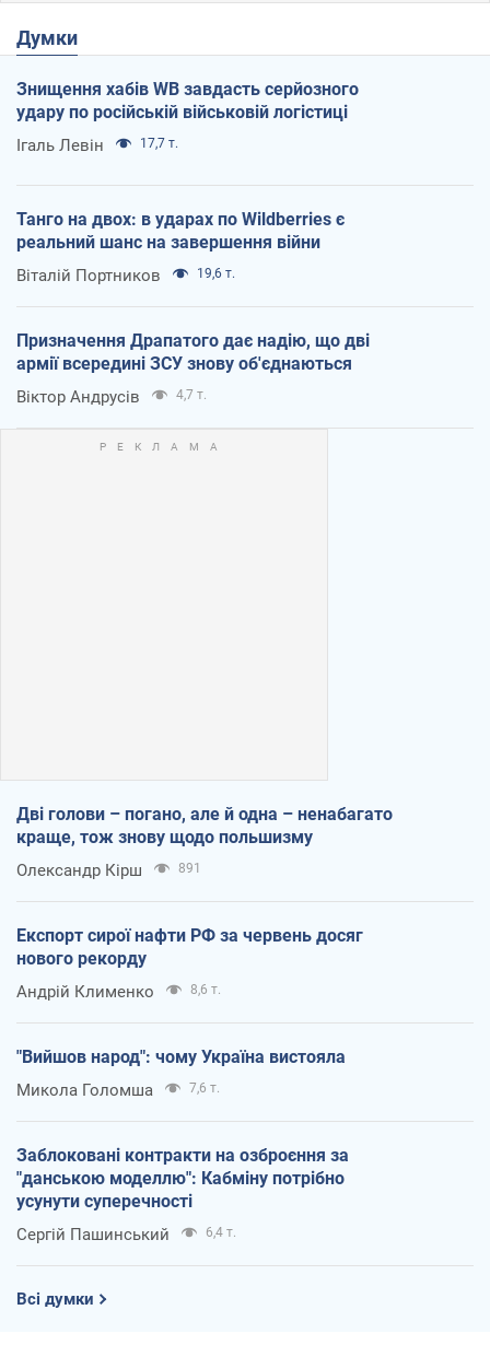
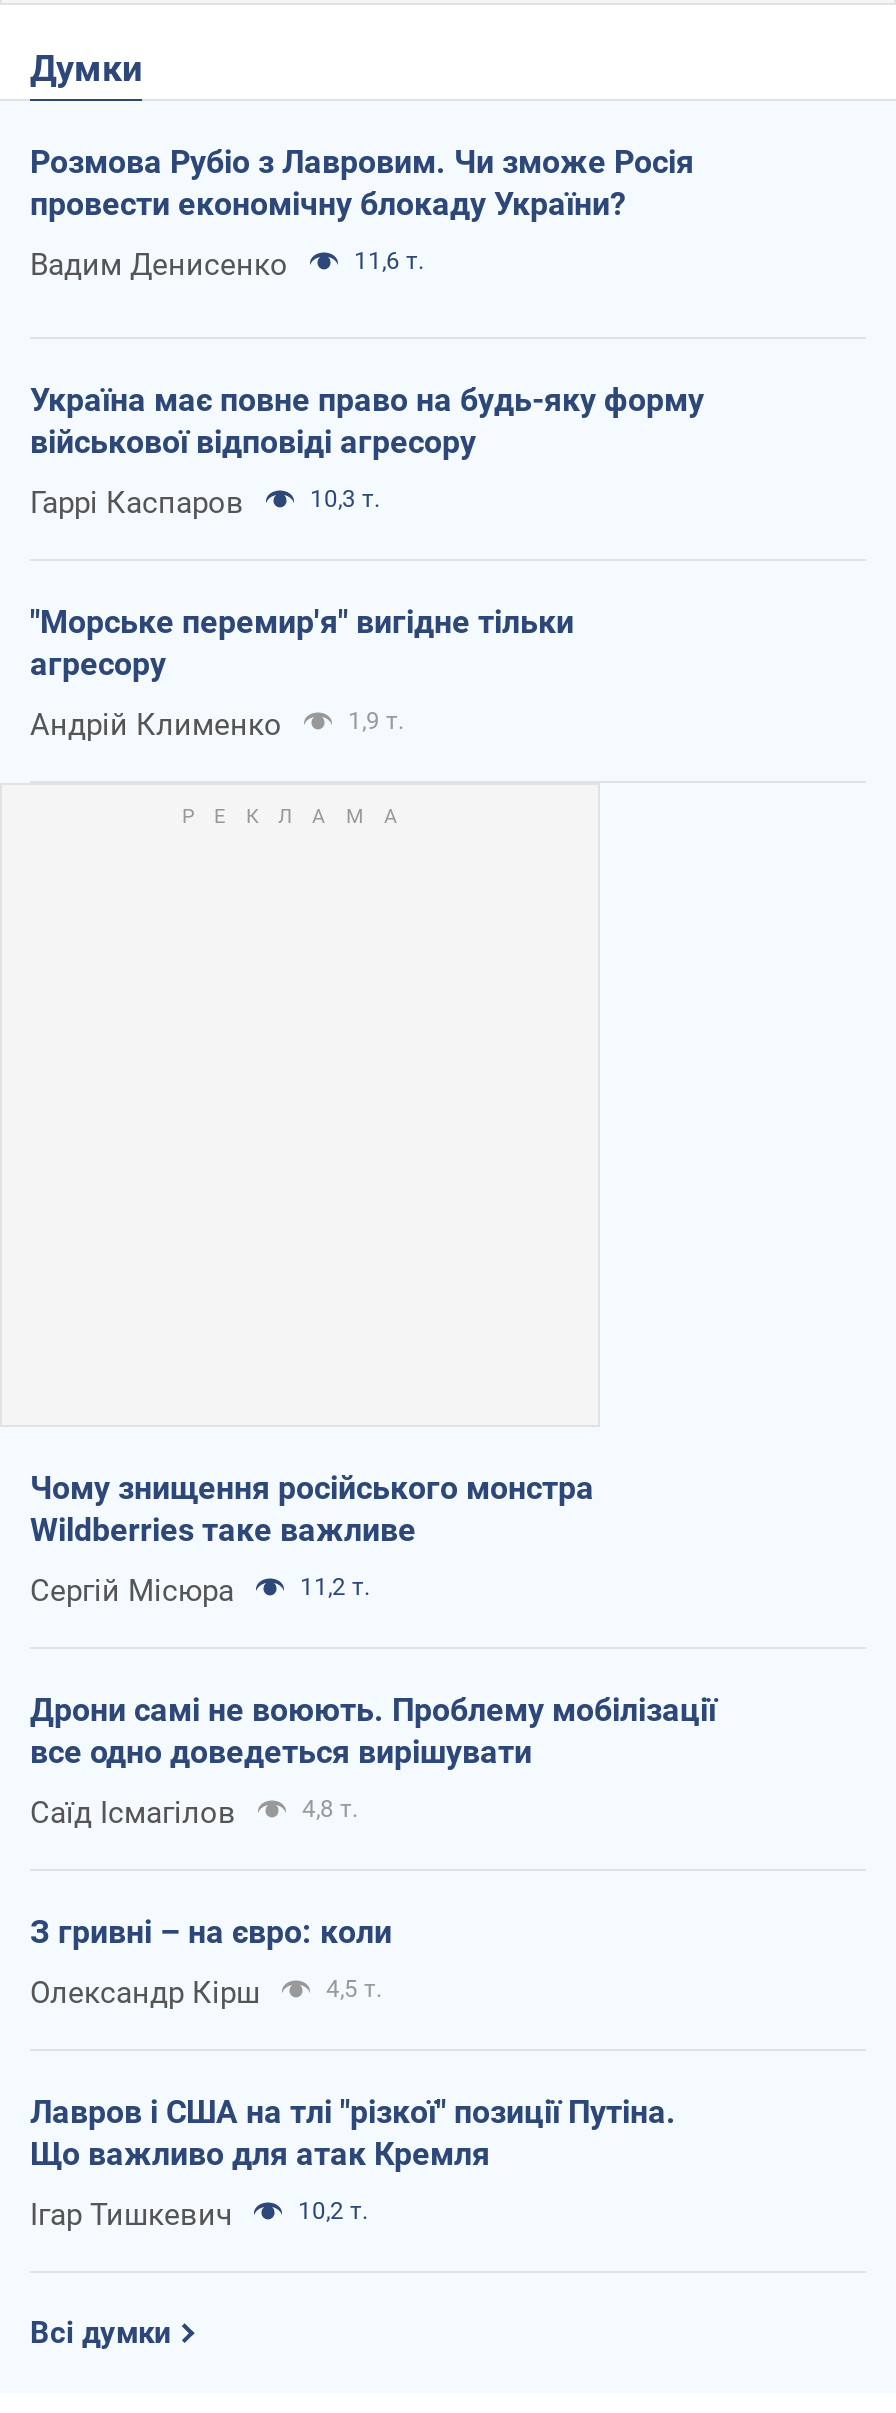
[16,78,359,155] Знищення хабів WB завдасть серйозного | удару по російській військовій логістиці | Ігаль Левін | 17,7 т. -> [30,142,694,282] Розмова Рубіо з Лавровим. Чи зможе Росія | провести економічну блокаду України? | Вадим Денисенко | 11,6 т.
[16,209,370,406] Танго на двох: в ударах по Wildberries є | реальний шанс на завершення війни | Віталій Портников | 19,6 т. | Призначення Драпатого дає надію, що дві | армії всередині ЗСУ знову об'єднаються | Віктор Андрусів | 4,7 т. -> [30,380,704,734] Україна має повне право на будь-яку форму | військової відповіді агресору | Гаррі Каспаров | 10,3 т. | "Морське перемир'я" вигідне тільки | агресору | 1,9 т.
[16,803,393,847] Дві голови – погано, але й одна – ненабагато | краще, тож знову щодо польшизму -> [30,1468,716,1950] Чому знищення російського монстра | Wildberries таке важливе | Сергій Місюра | 11,2 т. | Дрони самі не воюють. Проблему мобілізації | все одно доведеться вирішувати | Саїд Ісмагілов | 4,8 т. | З гривні – на євро: коли
[16,860,363,1244] 891 | Експорт сирої нафти РФ за червень досяг | нового рекорду | 8,6 т. | "Вийшов народ": чому Україна вистояла | Микола Голомша | 7,6 т. | Заблоковані контракти на озброєння за | "данською моделлю": Кабміну потрібно | усунути суперечності | Сергій Пашинський | 6,4 т. -> [30,1974,676,2232] 4,5 т. | Лавров і США на тлі "різкої" позиції Путіна. | Що важливо для атак Кремля | Ігар Тишкевич | 10,2 т.
moved [16,860,142,880] -> [30,1974,260,2010]: Олександр Кірш
moved [16,982,154,1001] -> [30,706,282,742]: Андрій Клименко

